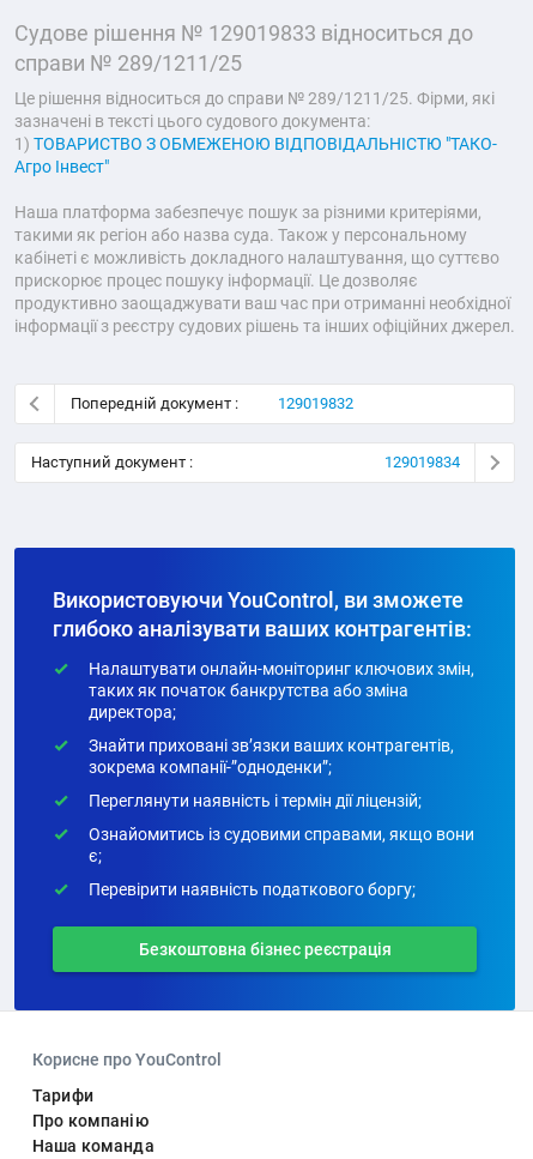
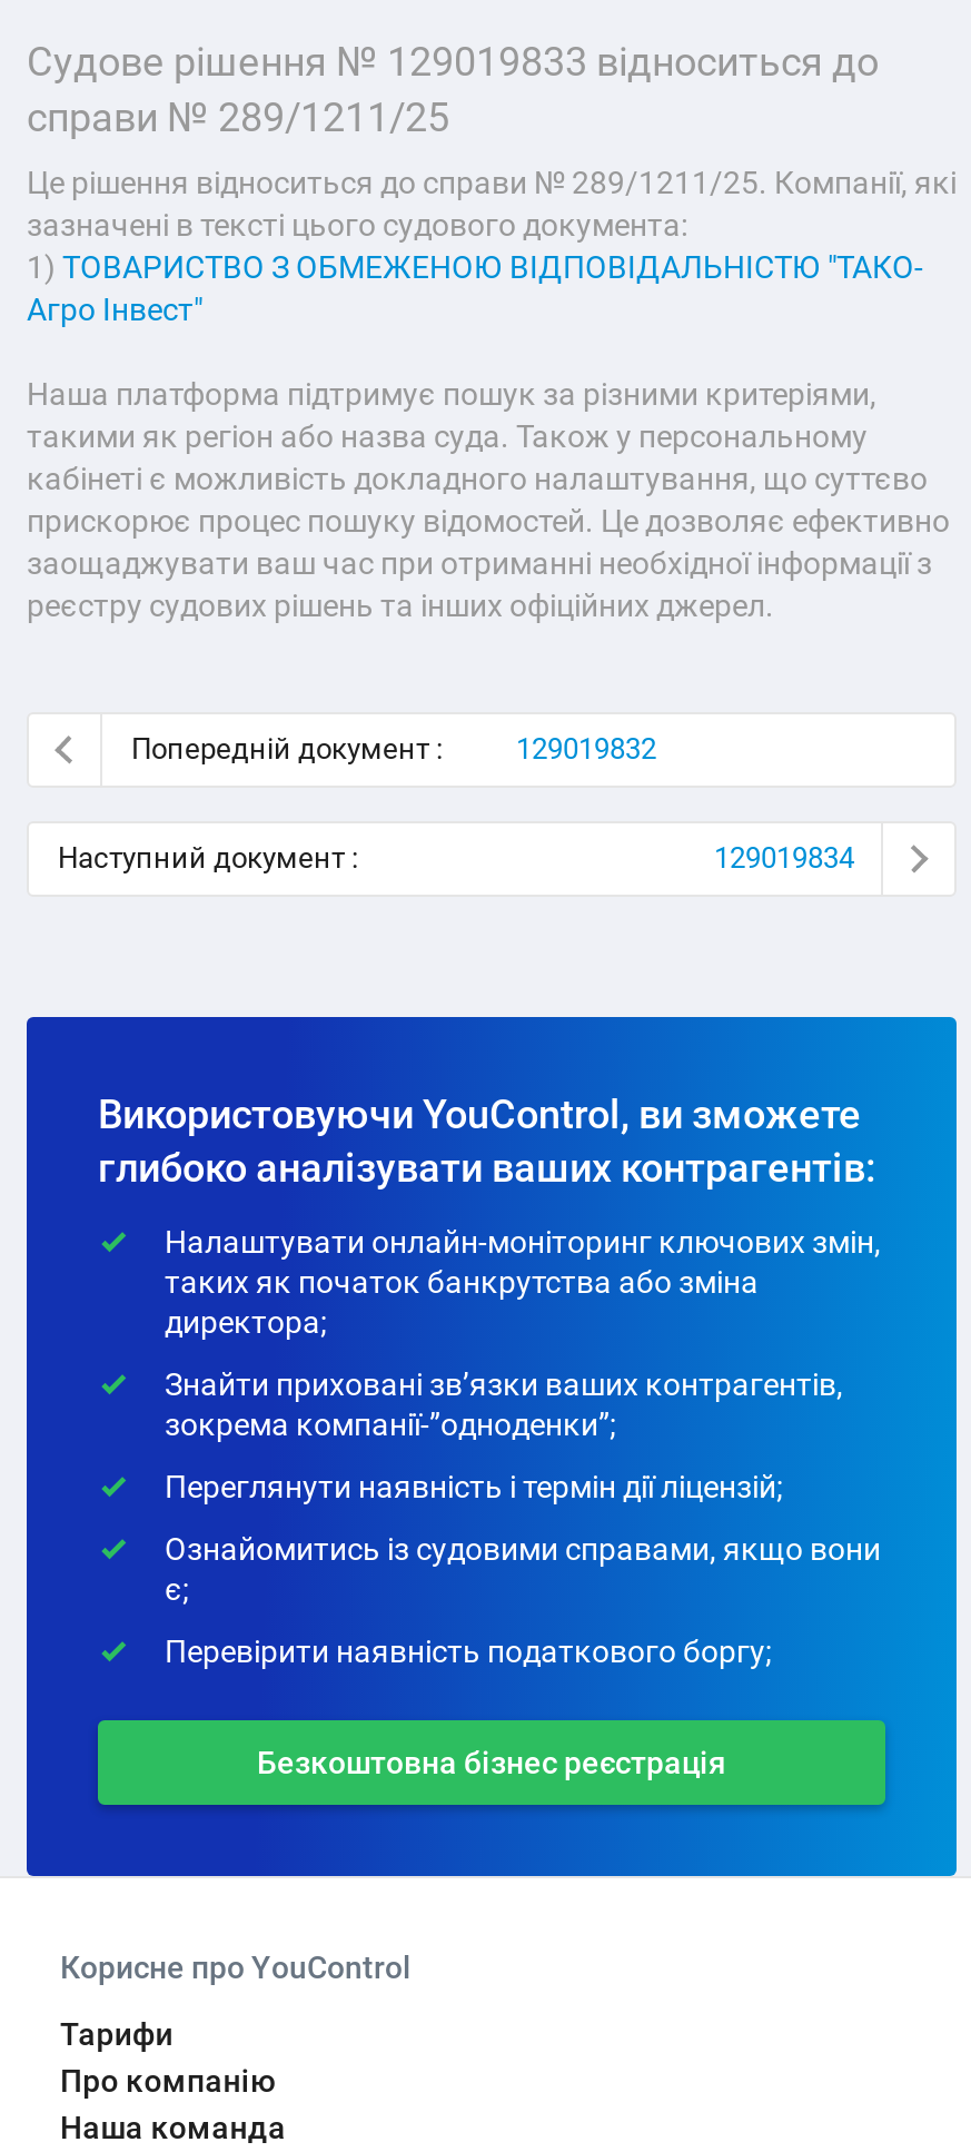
[14,88,495,107] Це рішення відноситься до справи № 289/1211/25. Фірми, які -> [27,164,957,199] Це рішення відноситься до справи № 289/1211/25. Компанії, які
[14,202,481,221] Наша платформа забезпечує пошук за різними критеріями, -> [27,375,876,411] Наша платформа підтримує пошук за різними критеріями,
[14,270,515,335] прискорює процес пошуку інформації. Це дозволяє | продуктивно заощаджувати ваш час при отриманні необхідної | інформації з реєстру судових рішень та інших офіційних джерел. -> [27,502,950,622] прискорює процес пошуку відомостей. Це дозволяє ефективно | заощаджувати ваш час при отриманні необхідної інформації з | реєстру судових рішень та інших офіційних джерел.

